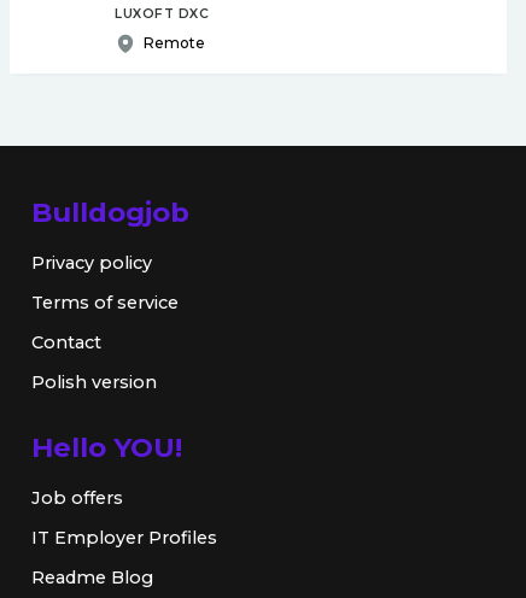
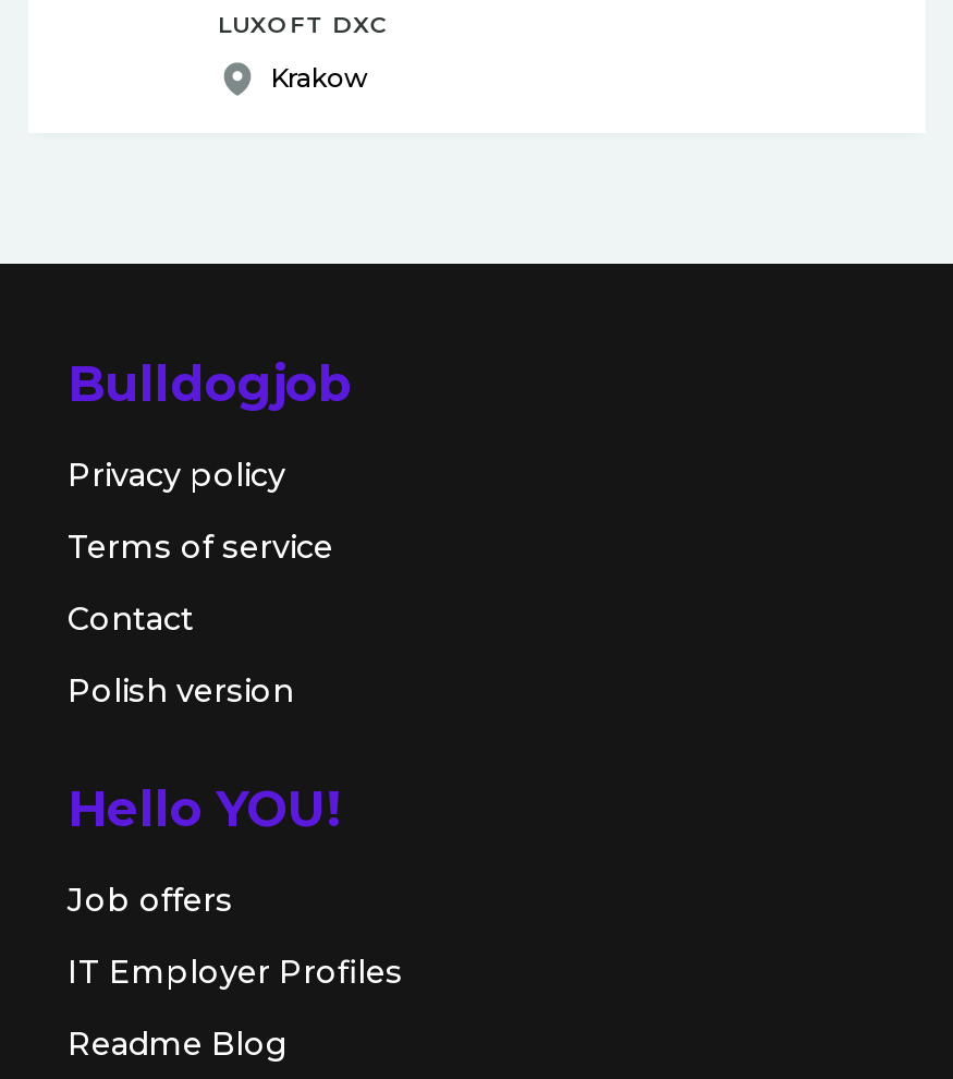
[144,34,205,52] Remote -> [270,61,368,94] Krakow

